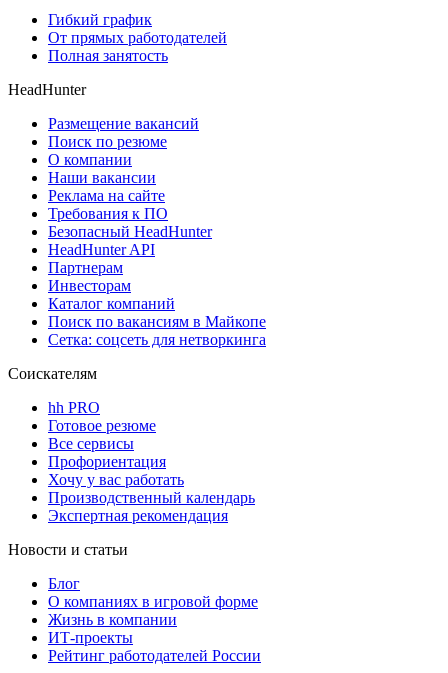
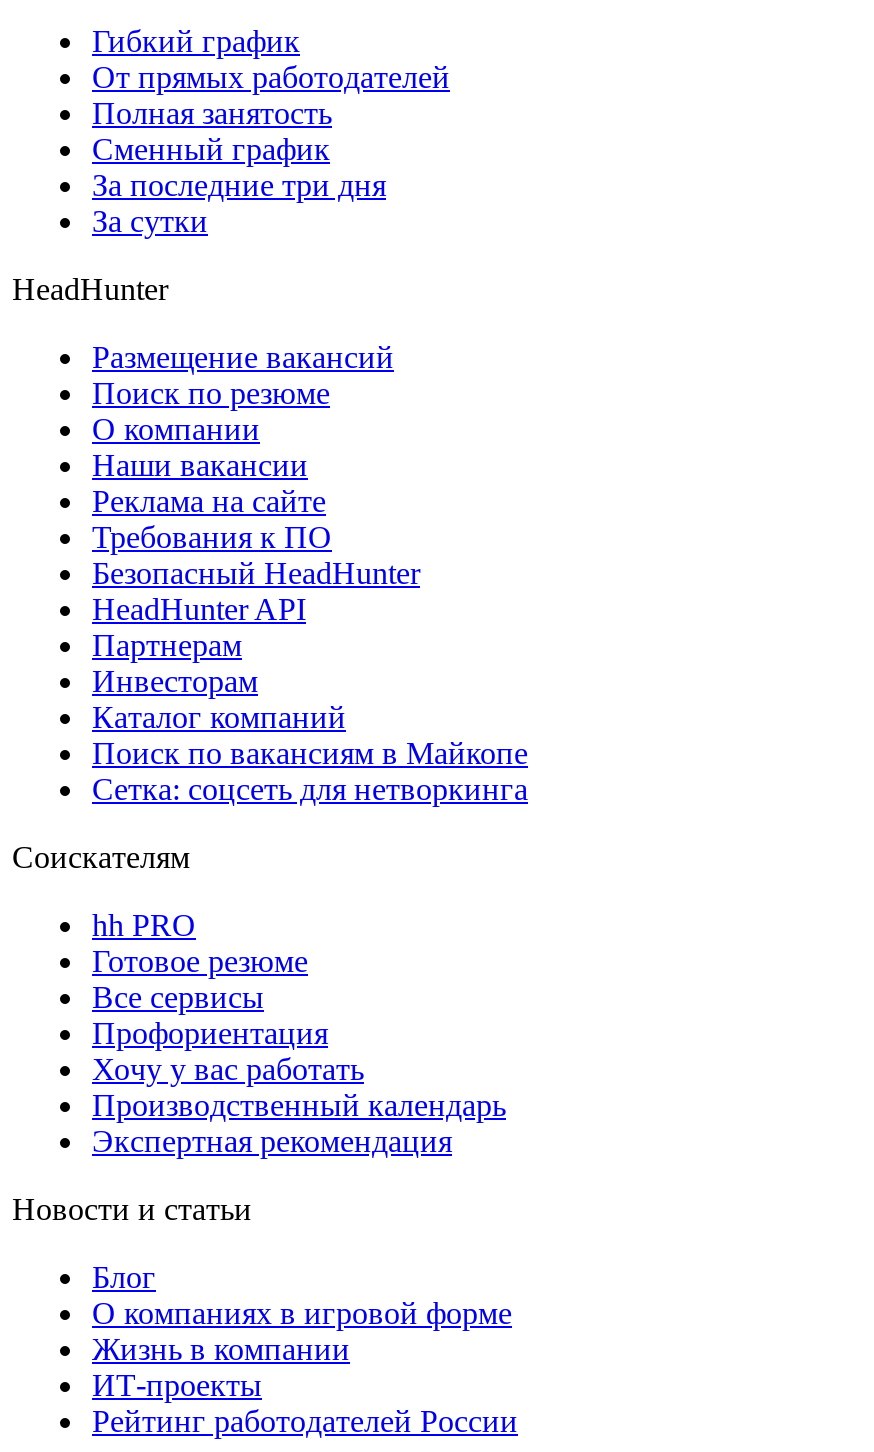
none -> [92,132,386,238] Сменный график | За последние три дня | За сутки

